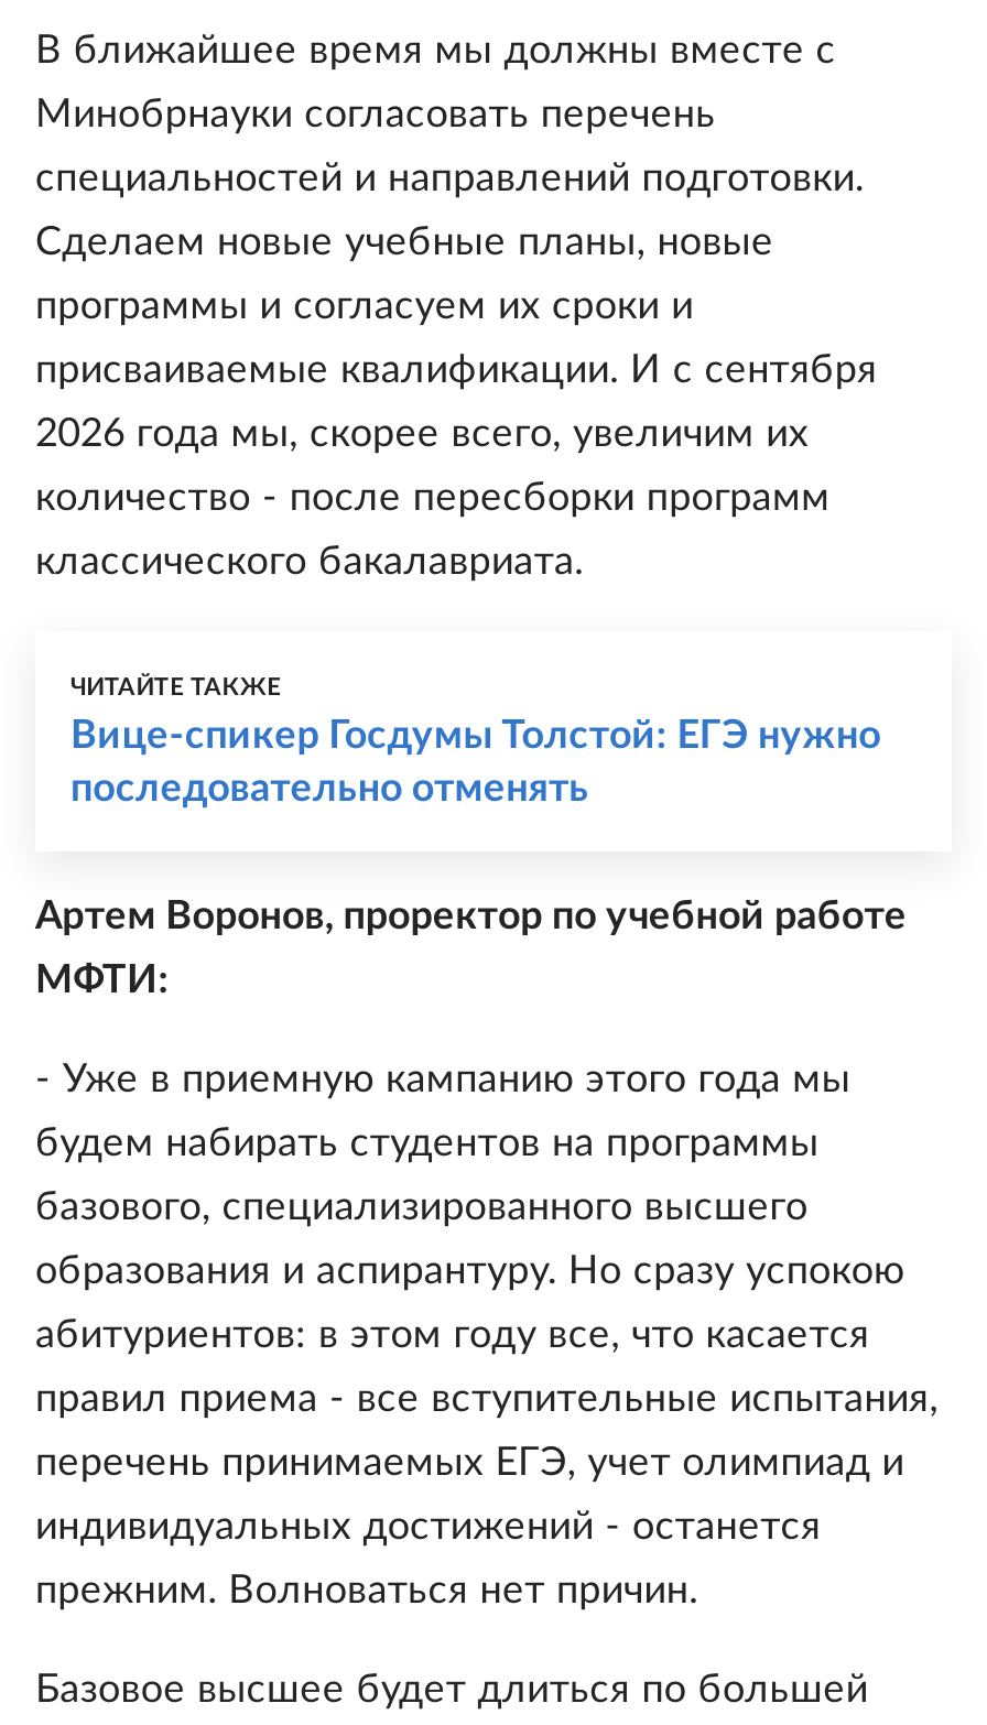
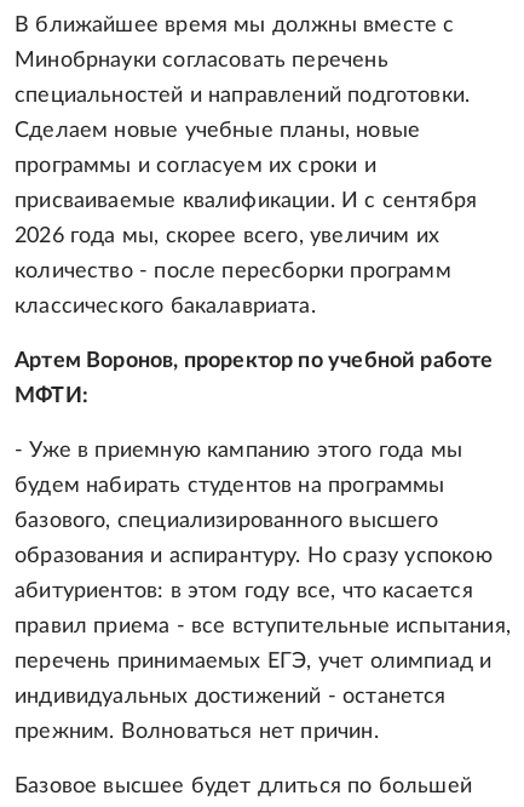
[70,675,881,810] ЧИТАЙТЕ ТАКЖЕ | Вице-спикер Госдумы Толстой: ЕГЭ нужно | последовательно отменять -> none

